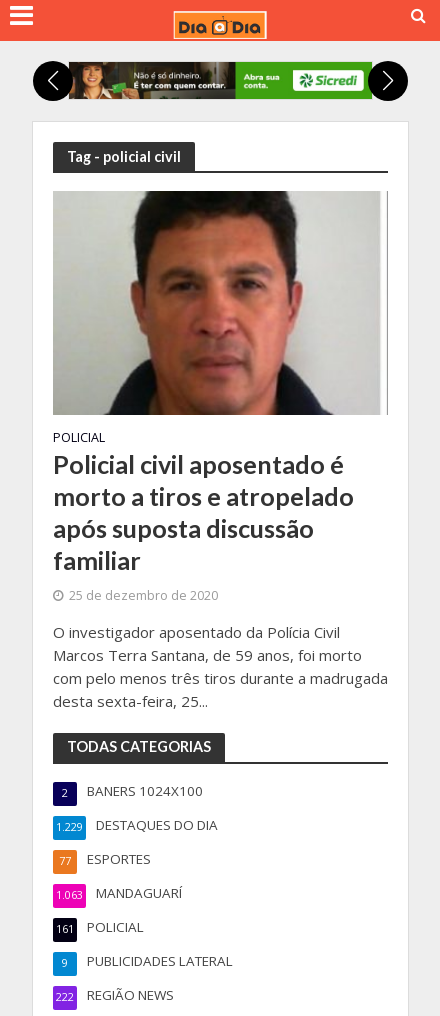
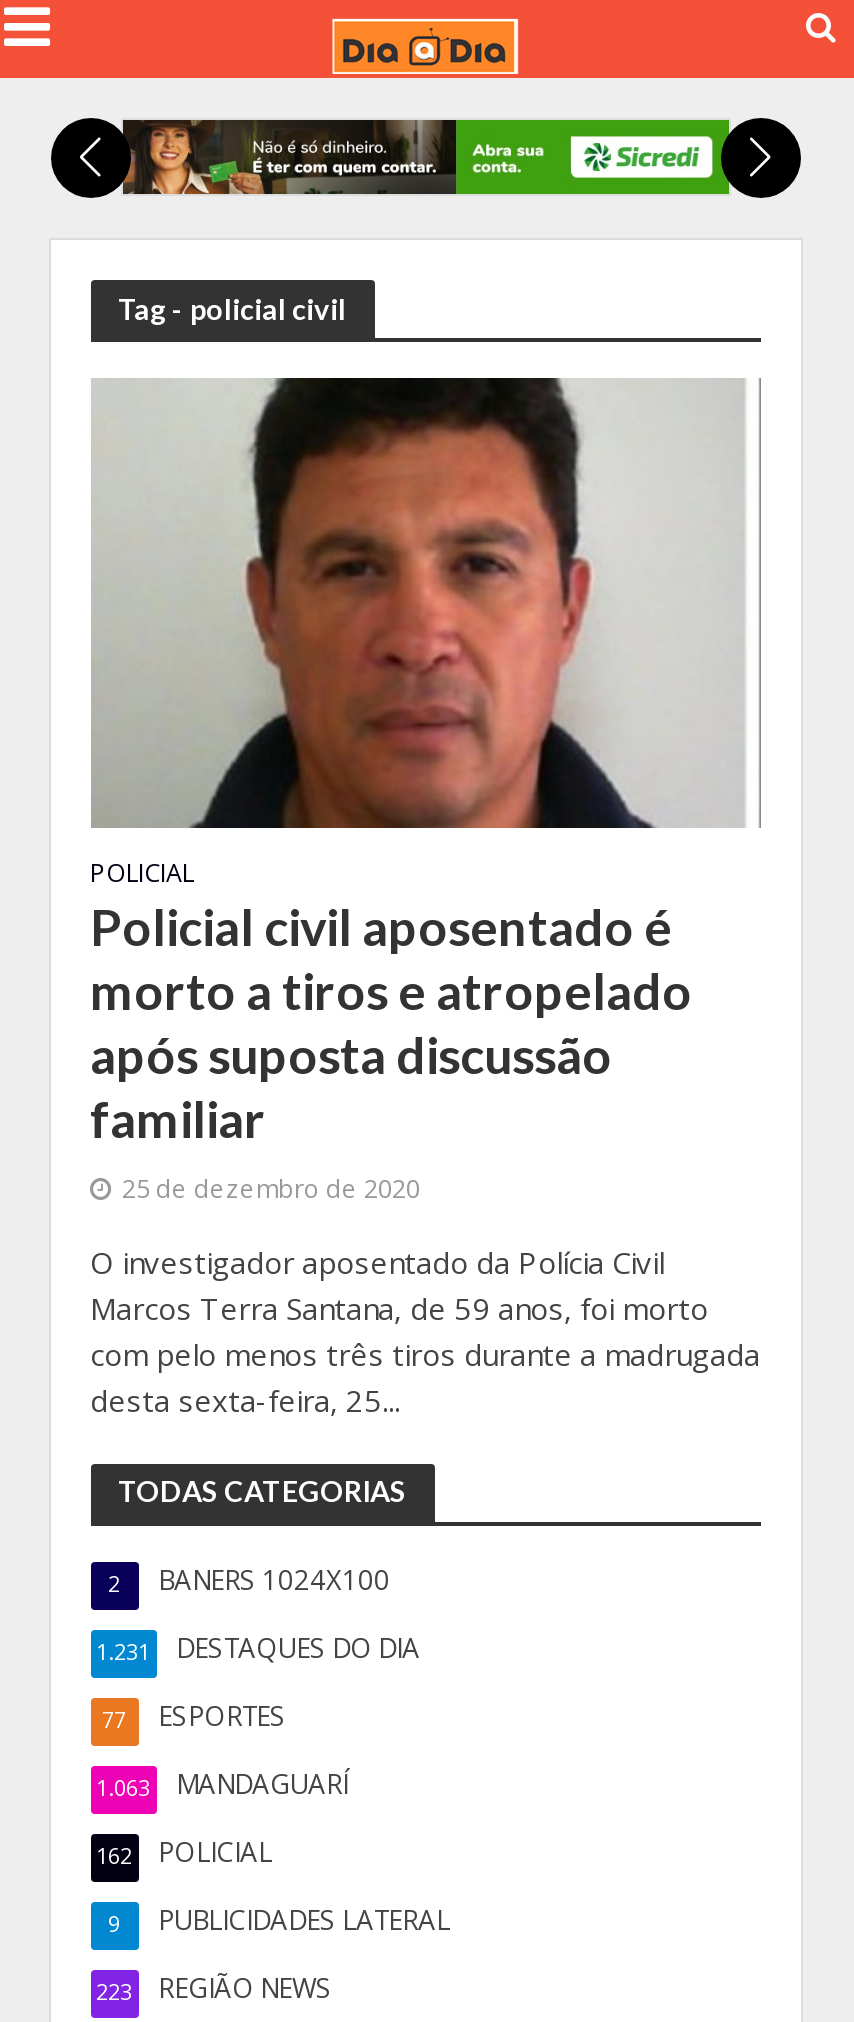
[55,816,217,834] 1.229 DESTAQUES DO DIA -> [96,1630,420,1666] 1.231 DESTAQUES DO DIA
[55,918,143,936] 161 POLICIAL -> [96,1834,272,1870] 162 POLICIAL
[55,986,173,1004] 222 REGIÃO NEWS -> [96,1970,332,2006] 223 REGIÃO NEWS

